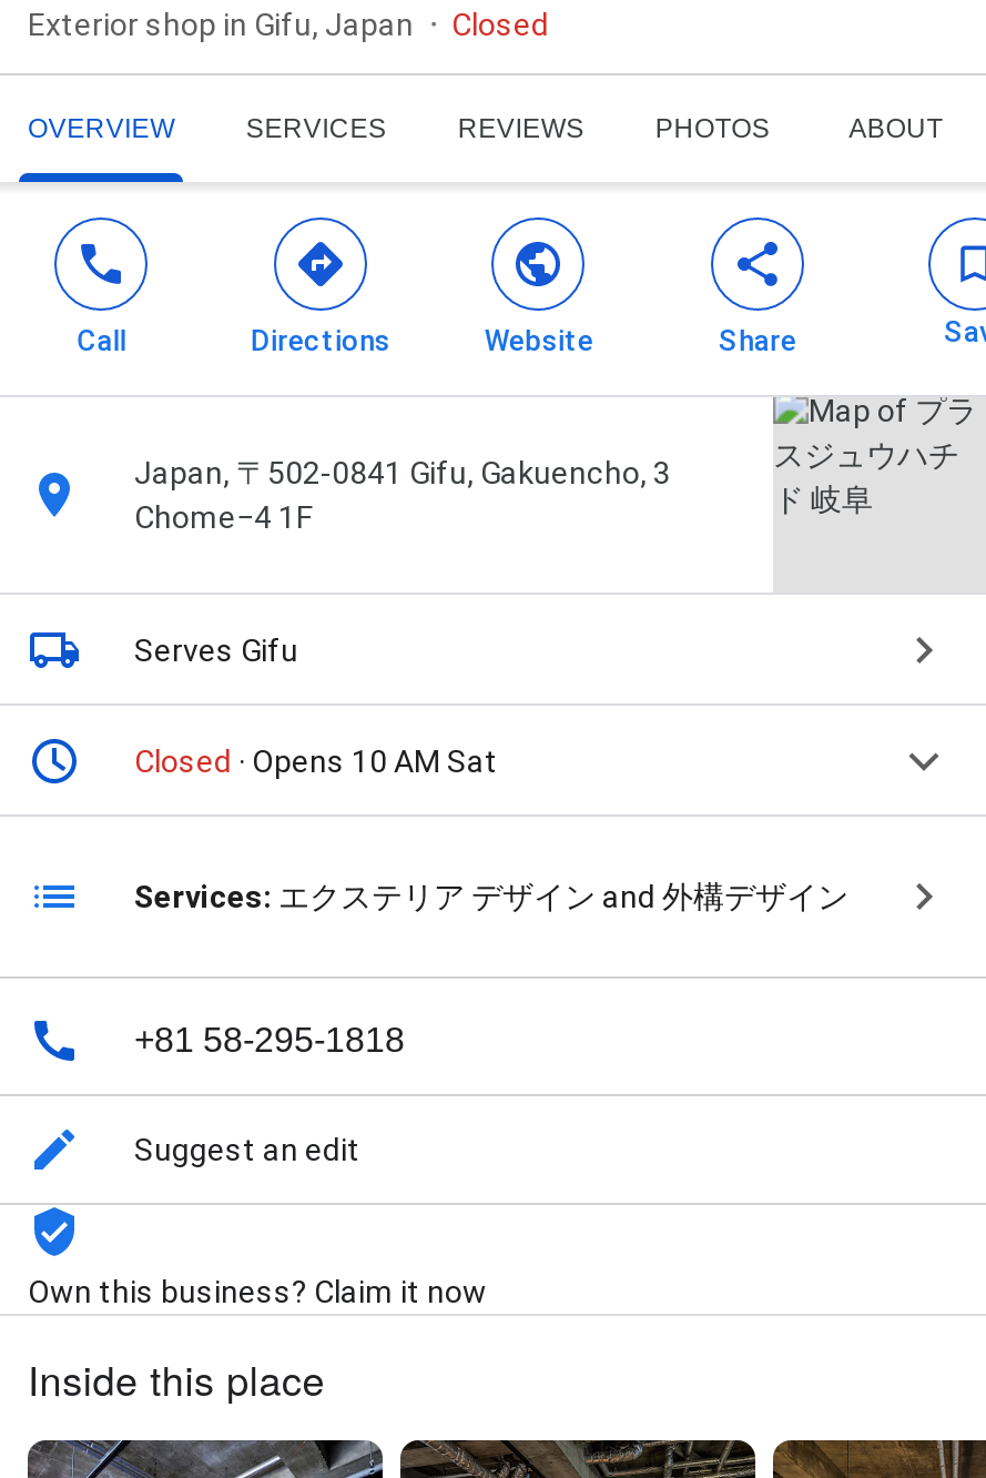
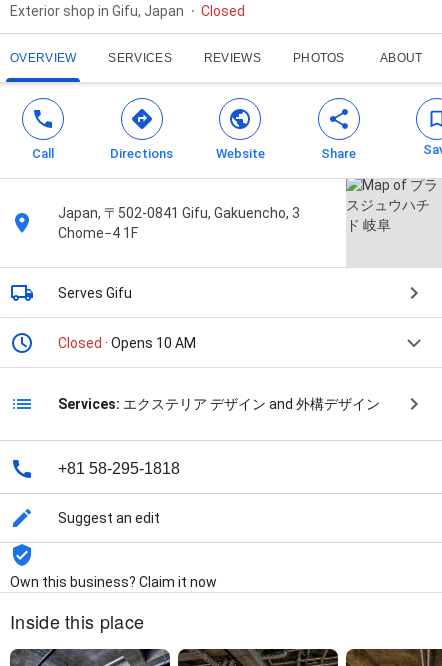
[134,744,498,779] Closed · Opens 10 AM Sat -> [58,335,196,351] Closed · Opens 10 AM

